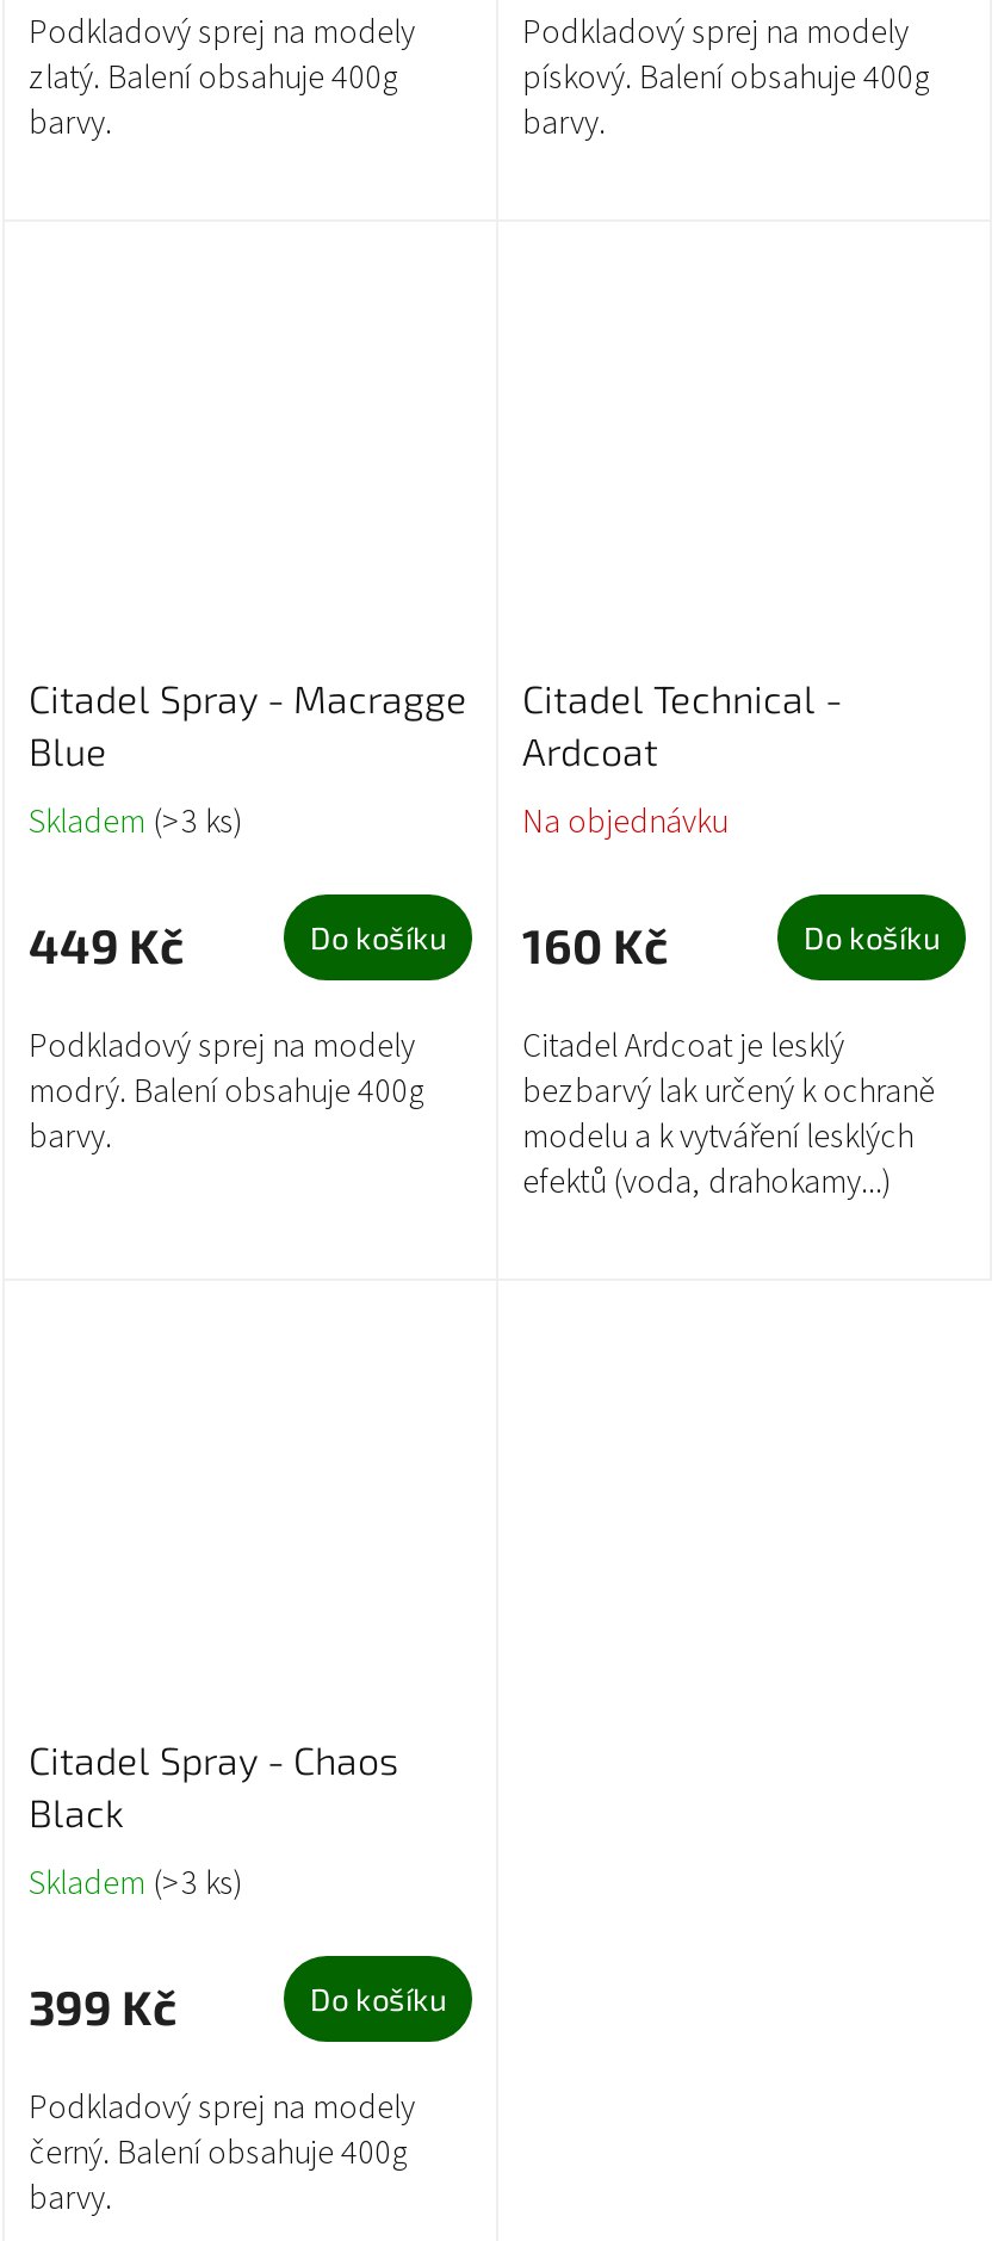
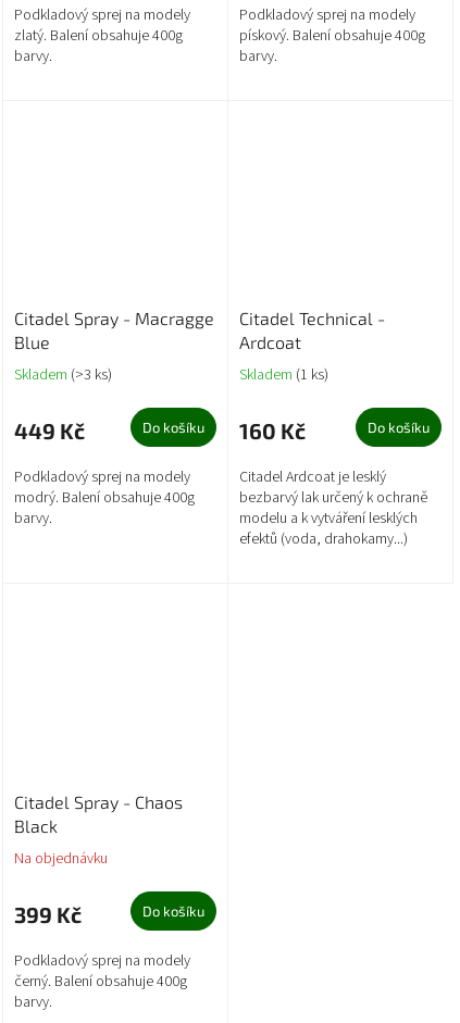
moved [522,800,727,848] -> [14,848,108,870]: Na objednávku
none -> [239,365,328,386] Skladem (1 ks)
[29,1861,243,1909] Skladem (>3 ks) -> none

